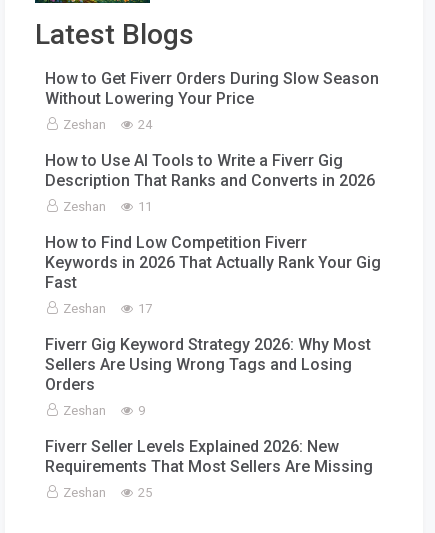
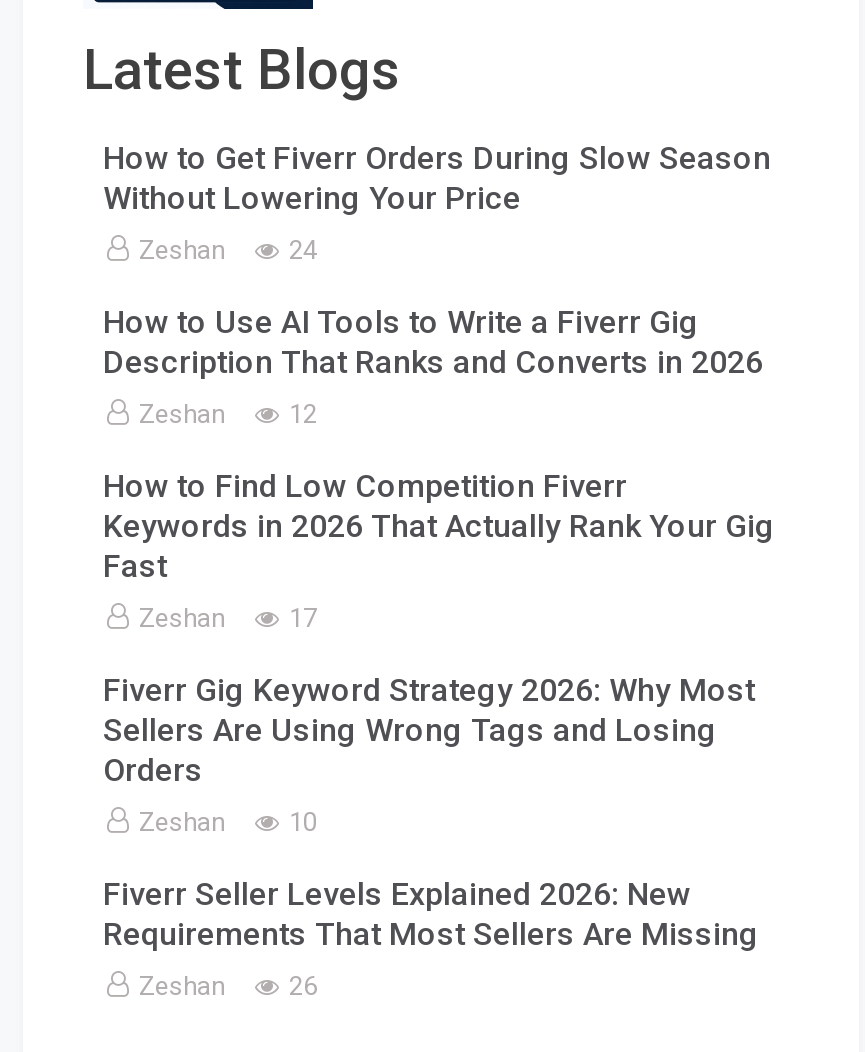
[138,199,152,214] 11 -> [289,398,317,428] 12
[138,403,145,418] 9 -> [289,806,317,836] 10
[138,485,152,500] 25 -> [289,970,317,1000] 26

